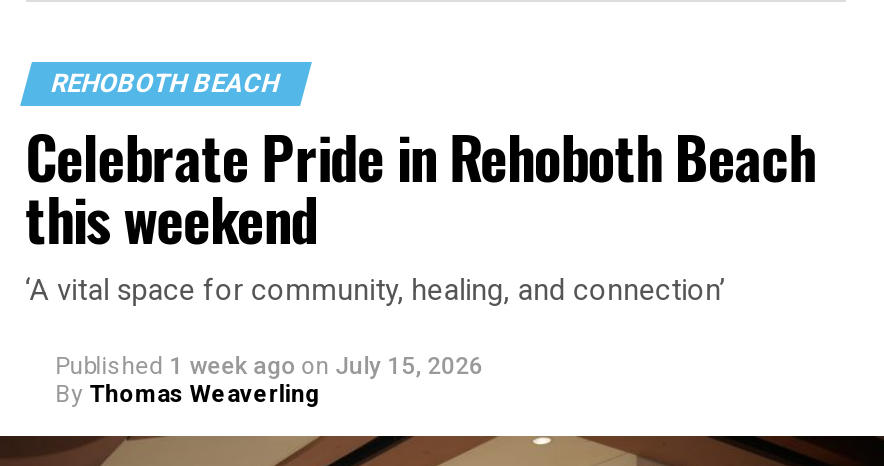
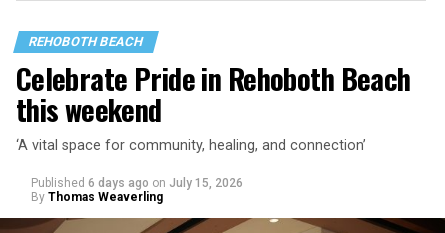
[55,352,483,380] Published 1 week ago on July 15, 2026 -> [31,176,243,190] Published 6 days ago on July 15, 2026

